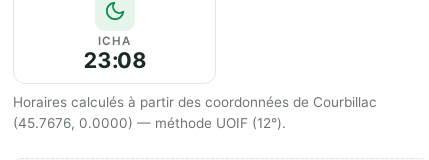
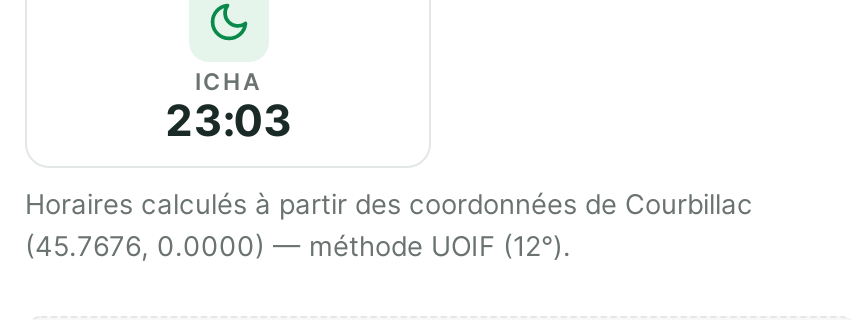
[83,47,146,73] 23:08 -> [164,94,292,146] 23:03

